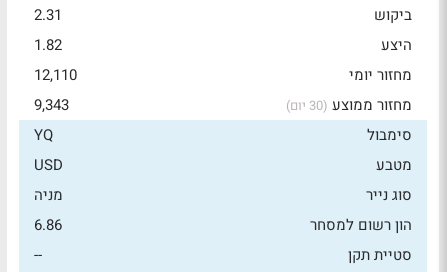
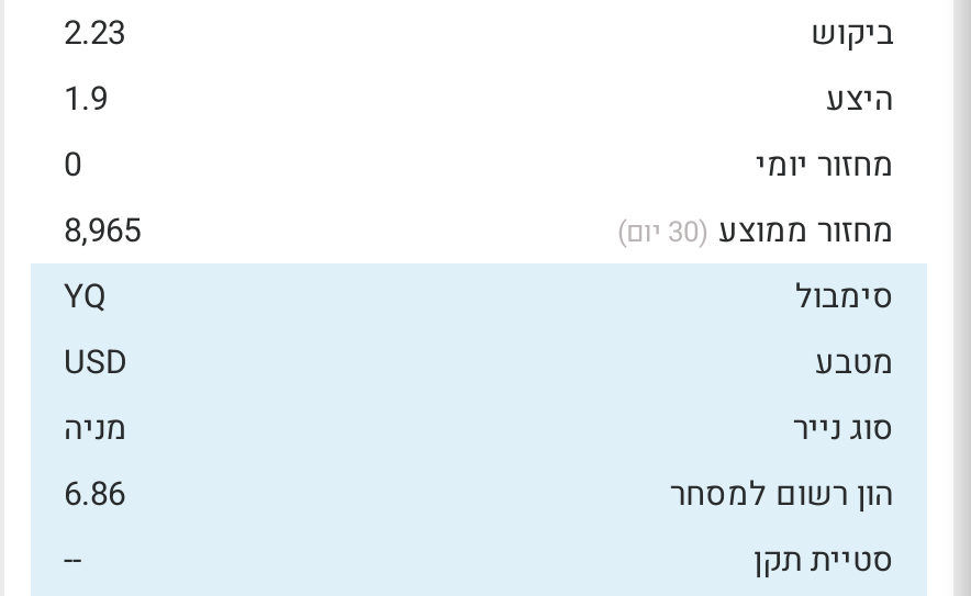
[34,4,62,26] 2.31 -> [64,9,125,58] 2.23
[34,34,62,56] 1.82 -> [64,75,108,123] 1.9
[34,64,77,86] 12,110 -> [64,141,81,189] 0
[34,94,69,116] 9,343 -> [64,207,141,255] 8,965

